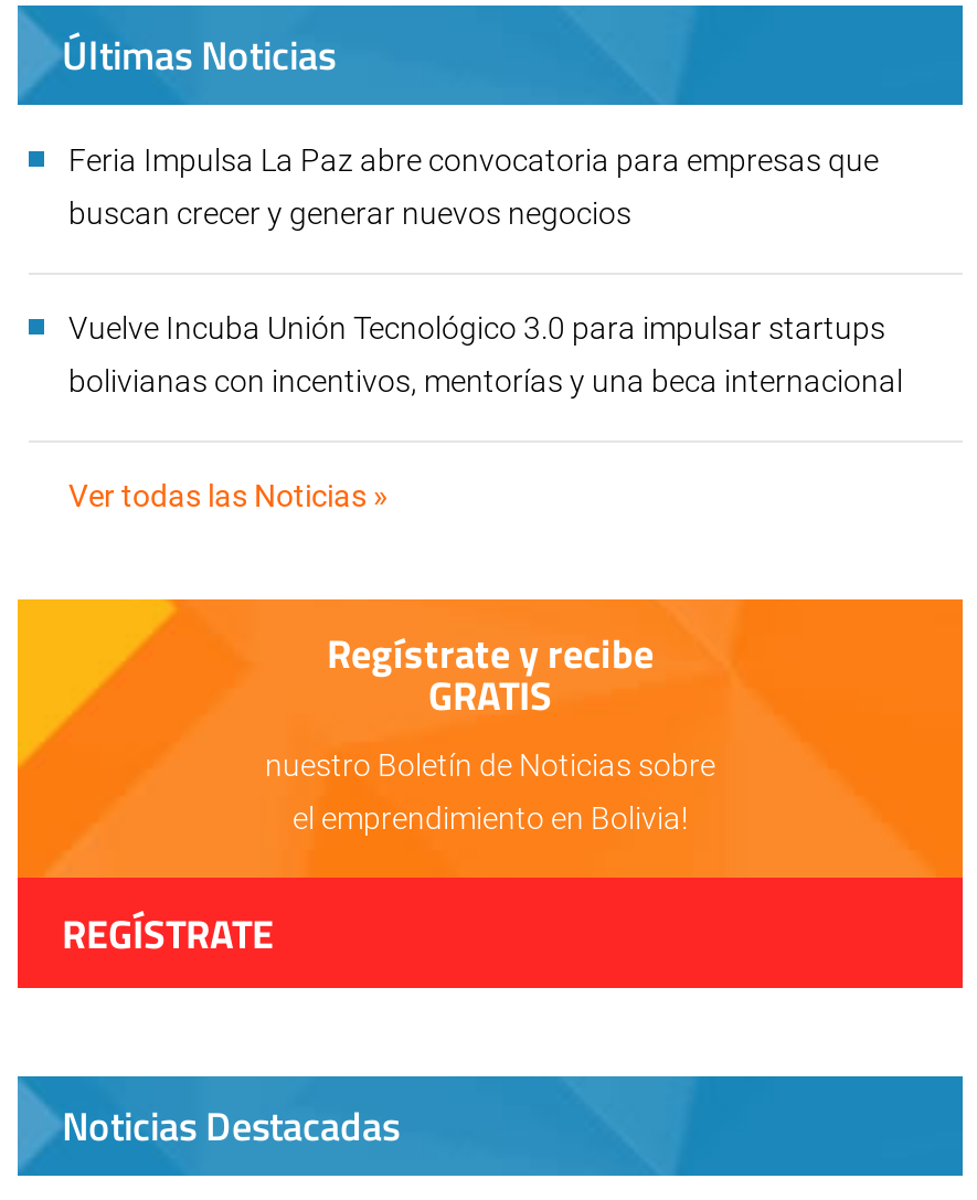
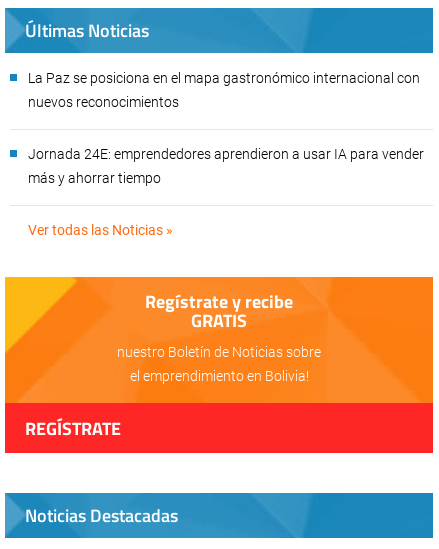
[68,143,879,178] Feria Impulsa La Paz abre convocatoria para empresas que -> [28,70,420,86] La Paz se posiciona en el mapa gastronómico internacional con
[68,196,631,231] buscan crecer y generar nuevos negocios -> [28,94,179,110] nuevos reconocimientos
[68,310,885,346] Vuelve Incuba Unión Tecnológico 3.0 para impulsar startups -> [28,146,424,162] Jornada 24E: emprendedores aprendieron a usar IA para vender
[68,363,910,399] bolivianas con incentivos, mentorías y una beca internacional -> [28,170,161,186] más y ahorrar tiempo

